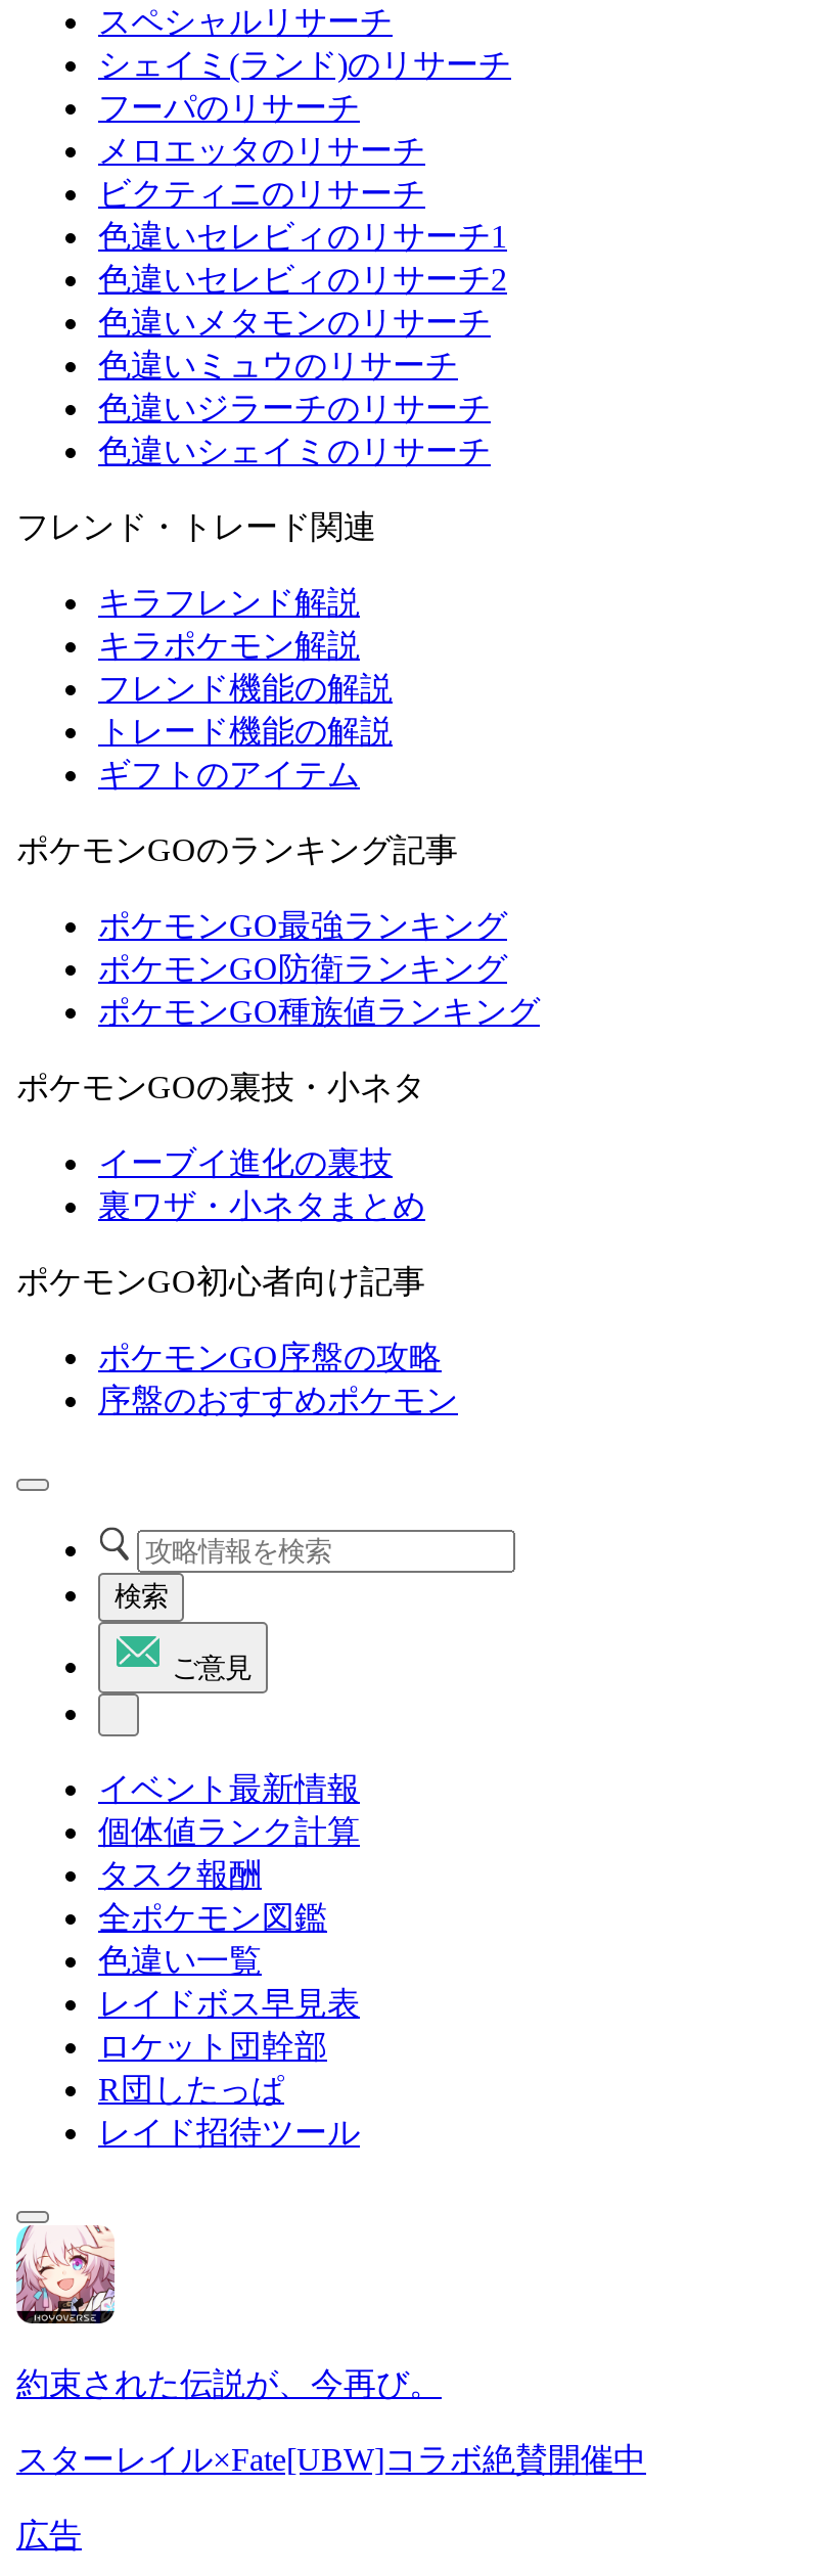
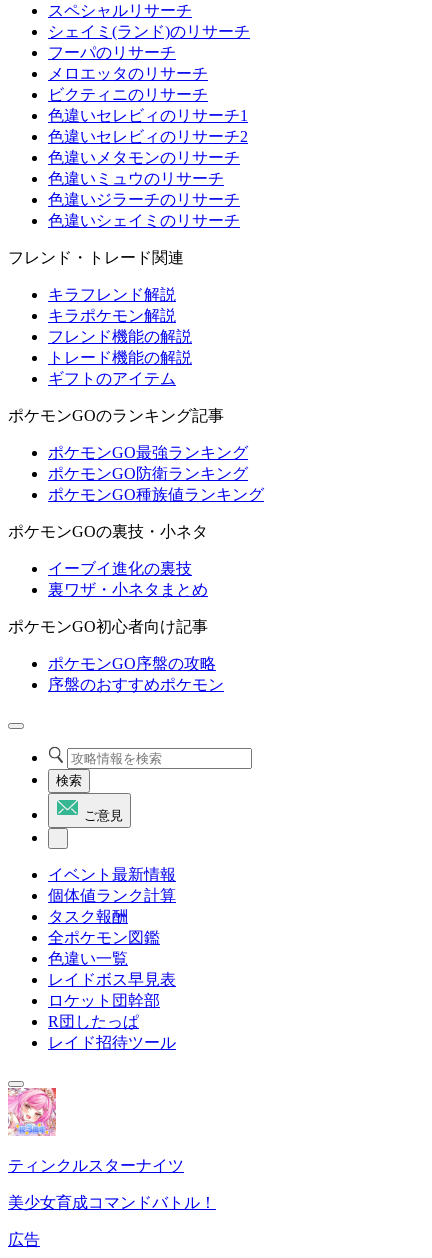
[14,2223,442,2401] [image] | 約束された伝説が、今再び。 -> [7,1087,184,1174] [image] | ティンクルスターナイツ
[16,2442,646,2477] スターレイル×Fate[UBW]コラボ絶賛開催中 -> [8,1194,216,1211] 美少女育成コマンドバトル！

